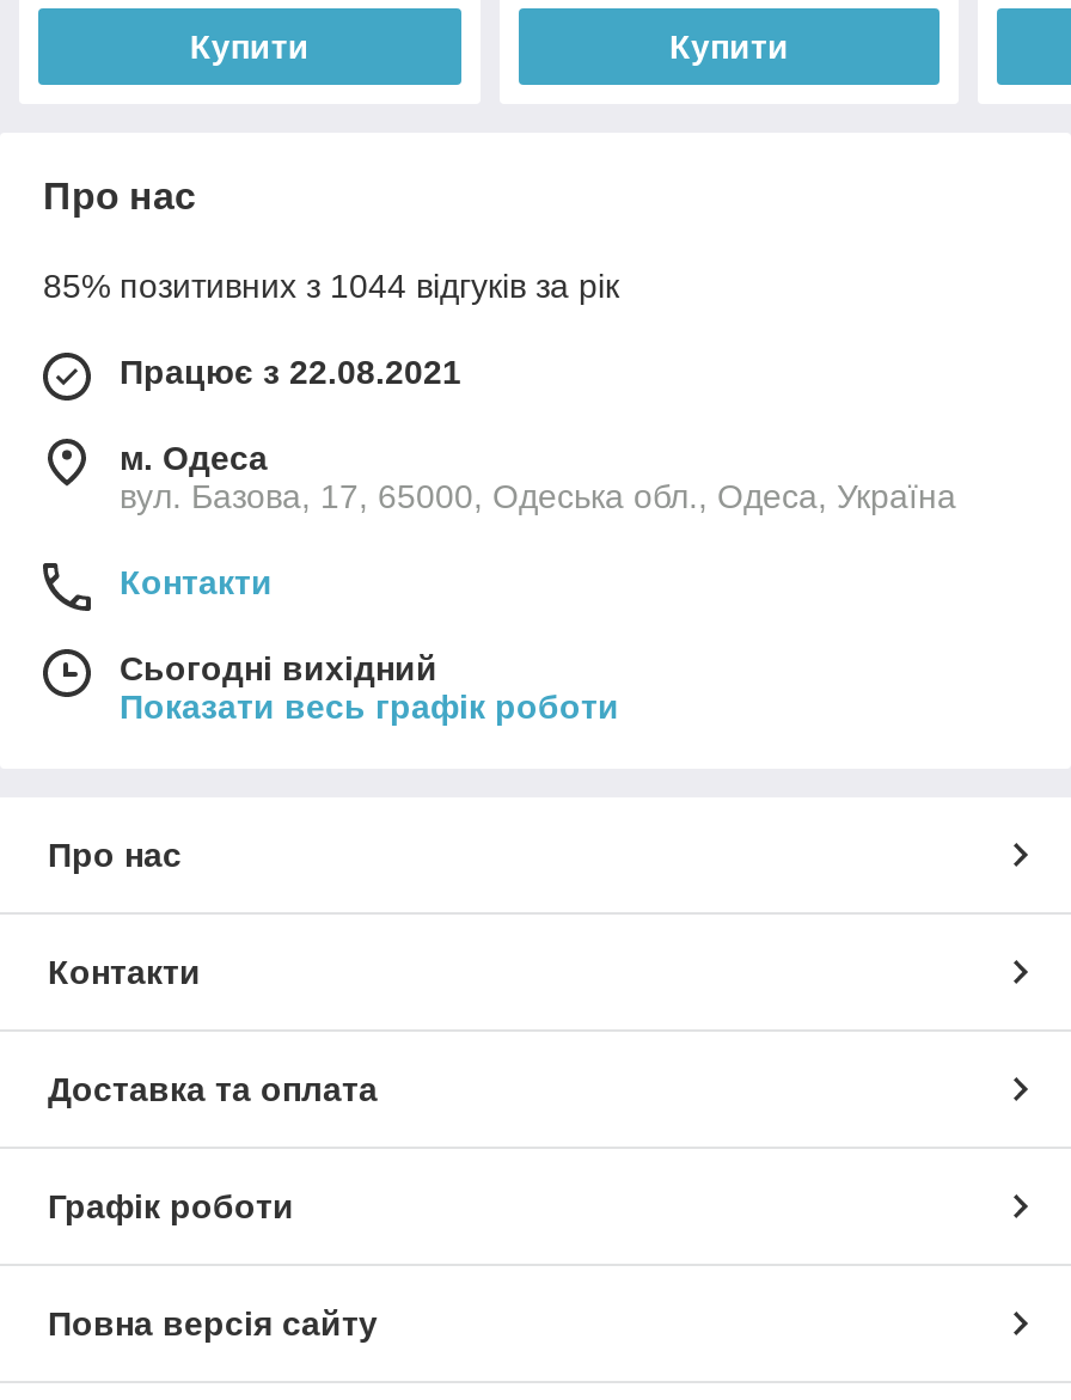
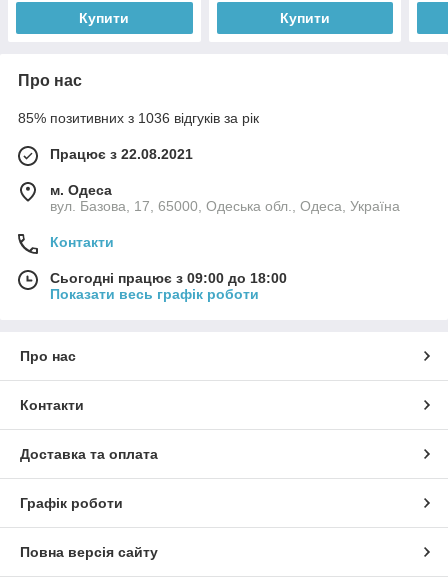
[43,266,619,304] 85% позитивних з 1044 відгуків за рік -> [18,110,259,126] 85% позитивних з 1036 відгуків за рік
[120,649,437,687] Сьогодні вихідний -> [50,270,287,286] Сьогодні працює з 09:00 до 18:00

